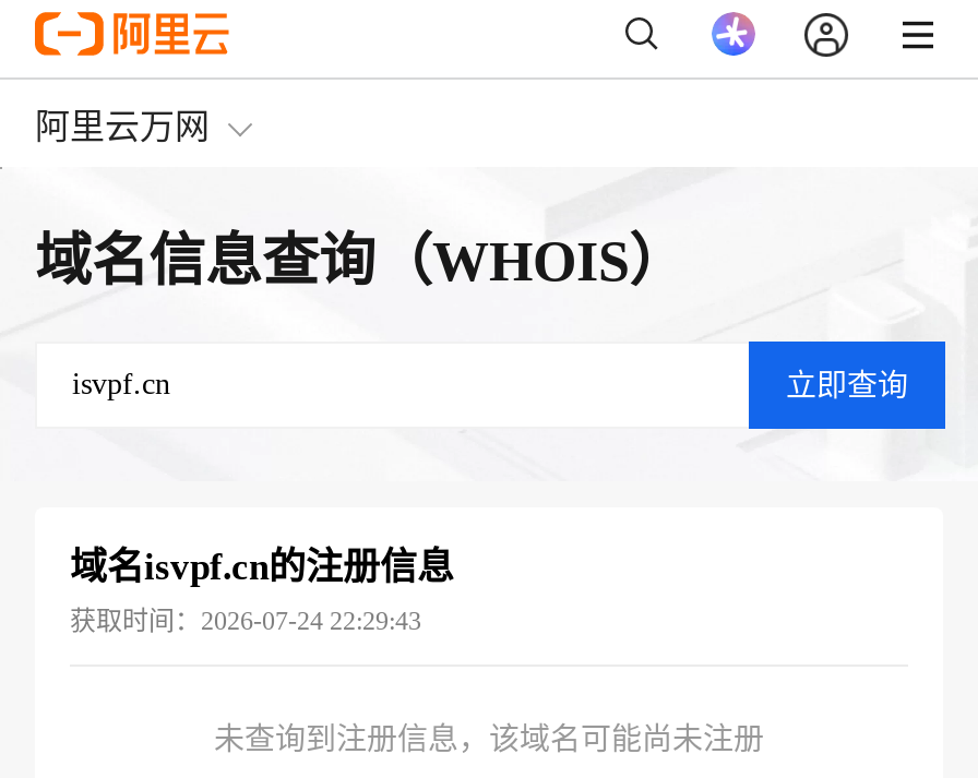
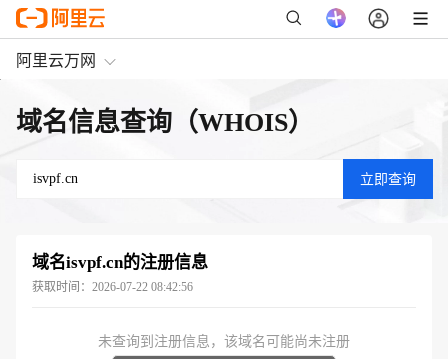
[70,606,421,636] 获取时间：2026-07-24 22:29:43 -> [32,280,193,294] 获取时间：2026-07-22 08:42:56

